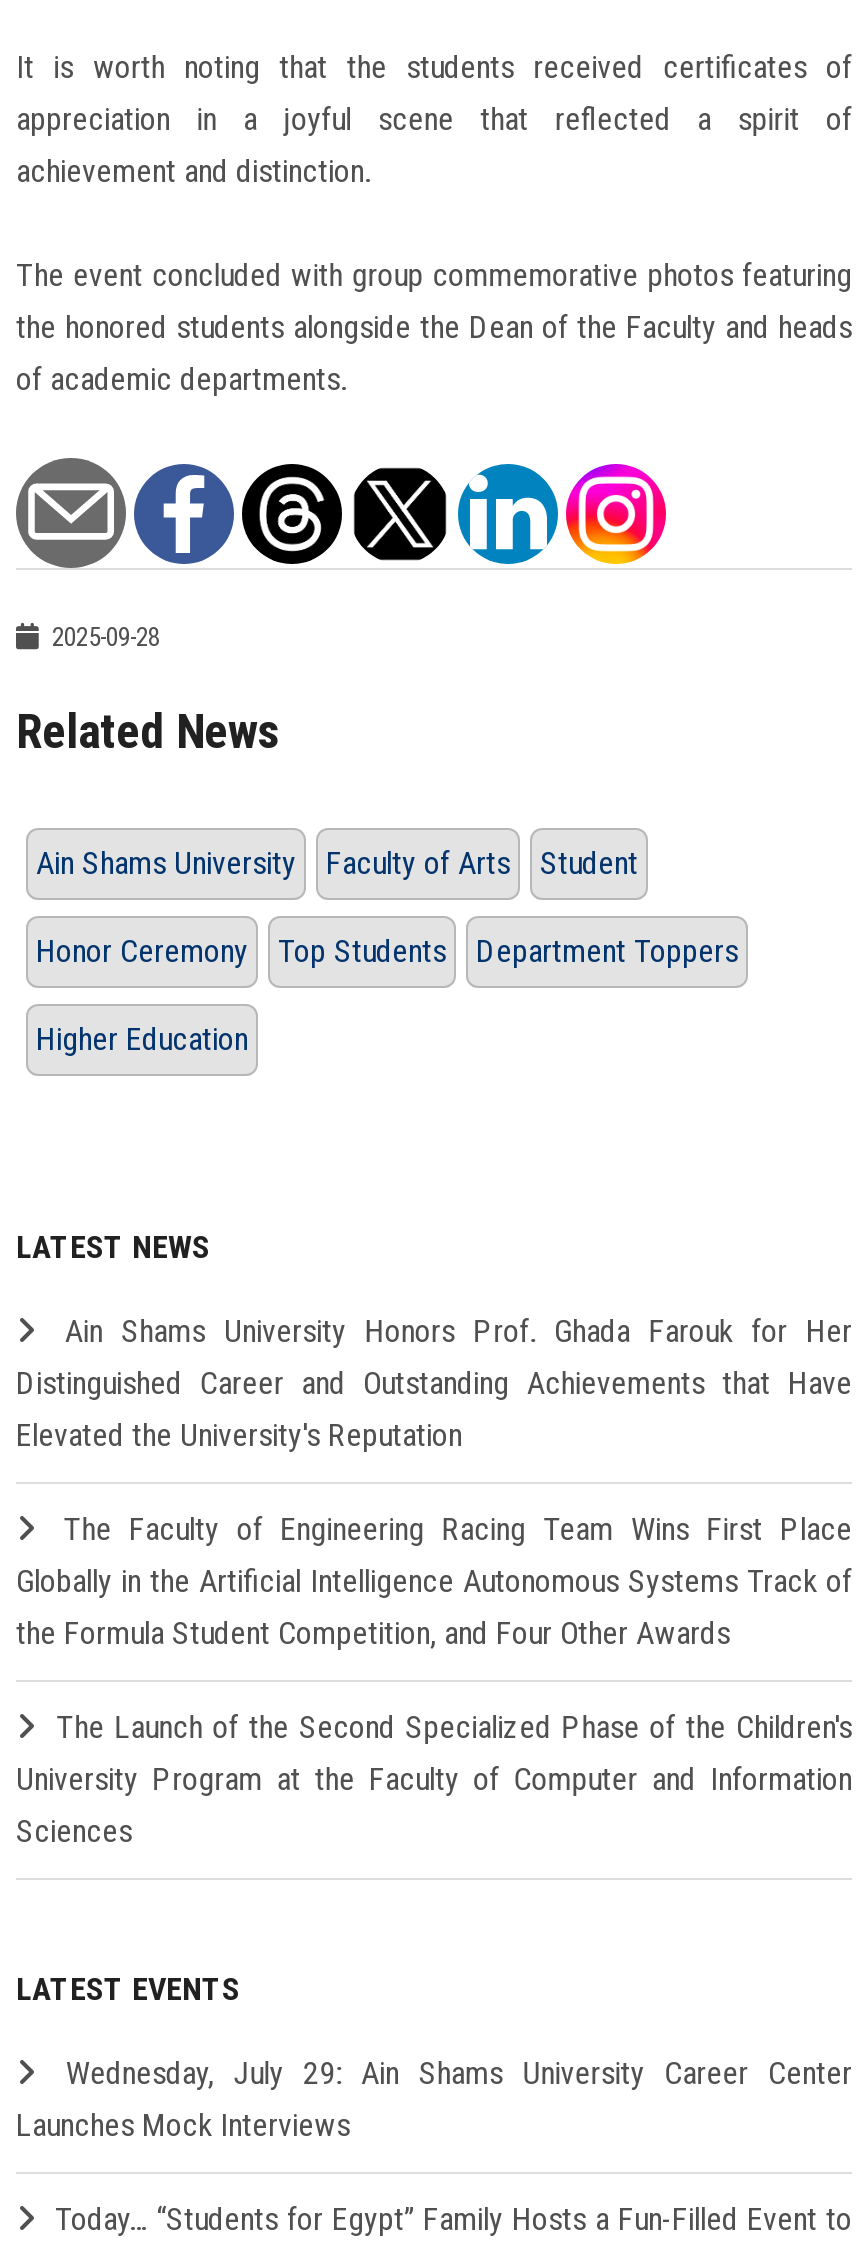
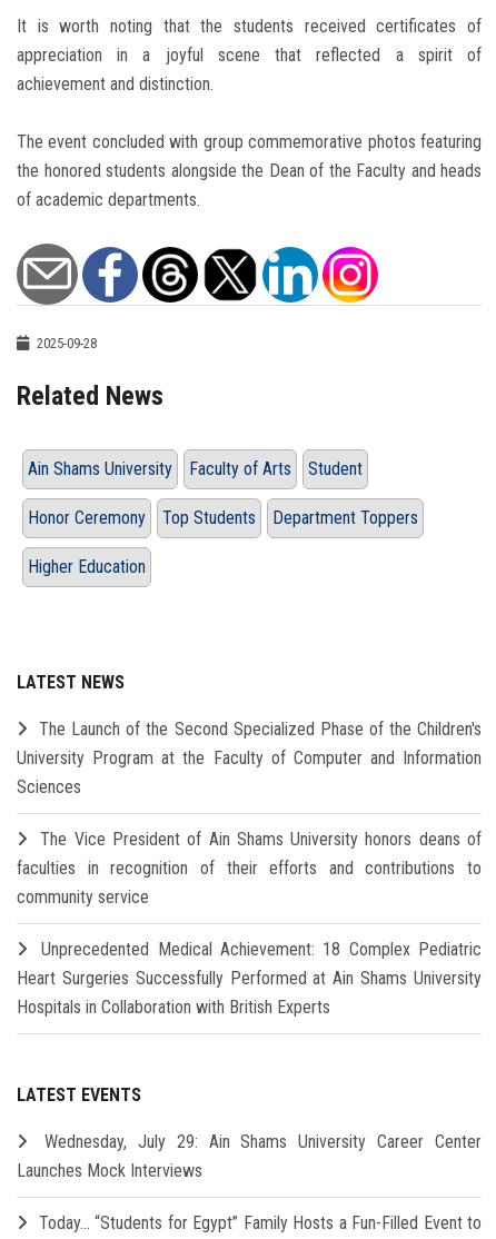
[16,1313,852,1653] Ain Shams University Honors Prof. Ghada Farouk for Her | Distinguished Career and Outstanding Achievements that Have | Elevated the University's Reputation | The Faculty of Engineering Racing Team Wins First Place | Globally in the Artificial Intelligence Autonomous Systems Track of | the Formula Student Competition, and Four Other Awards -> none
moved [16,1709,852,1851] -> [17,719,482,798]: The Launch of the Second Specialized Phase of the Children's | University Program at the Faculty of Computer and Information | Sciences
none -> [17,829,482,1018] The Vice President of Ain Shams University honors deans of | faculties in recognition of their efforts and contributions to | community service | Unprecedented Medical Achievement: 18 Complex Pediatric | Heart Surgeries Successfully Performed at Ain Shams University | Hospitals in Collaboration with British Experts

